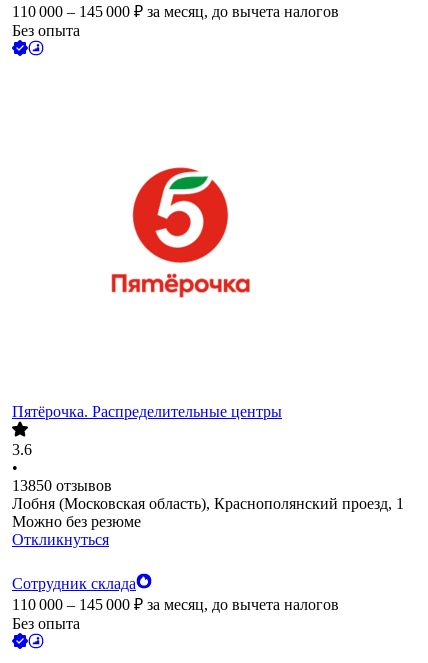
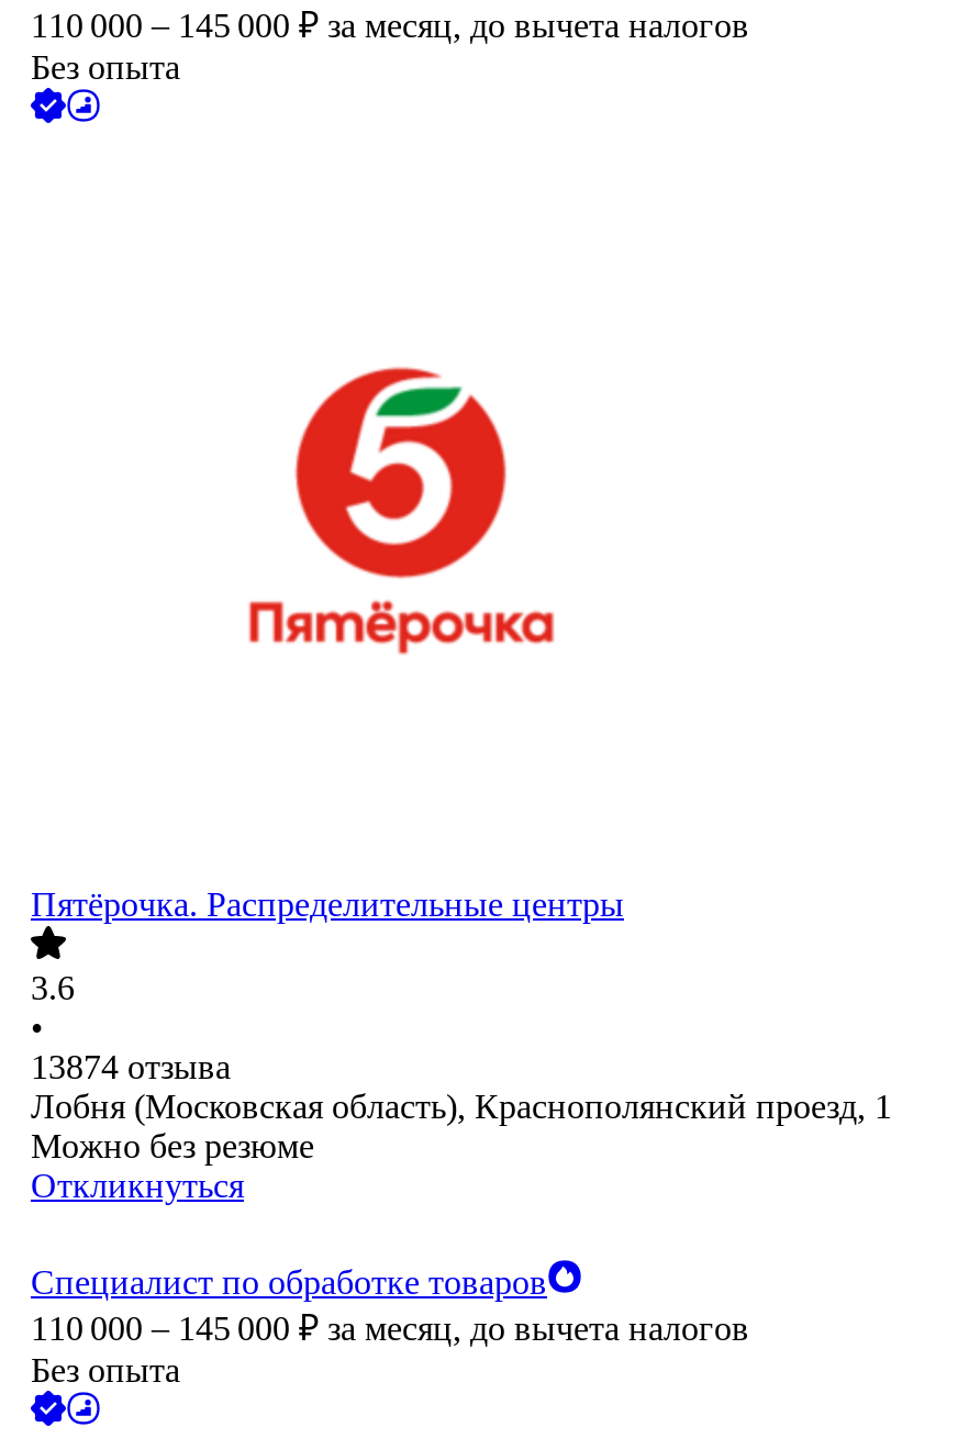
[12,477,112,494] 13850 отзывов -> [31,1049,231,1086] 13874 отзыва
[12,575,136,592] Сотрудник склада -> [31,1264,547,1301] Специалист по обработке товаров

